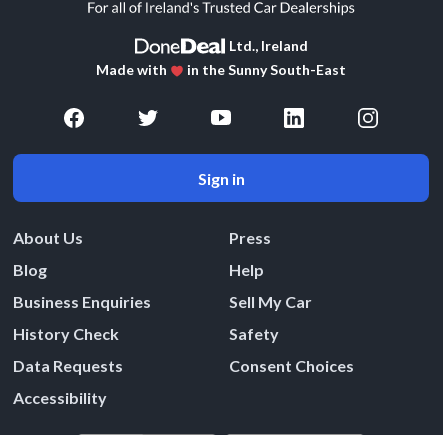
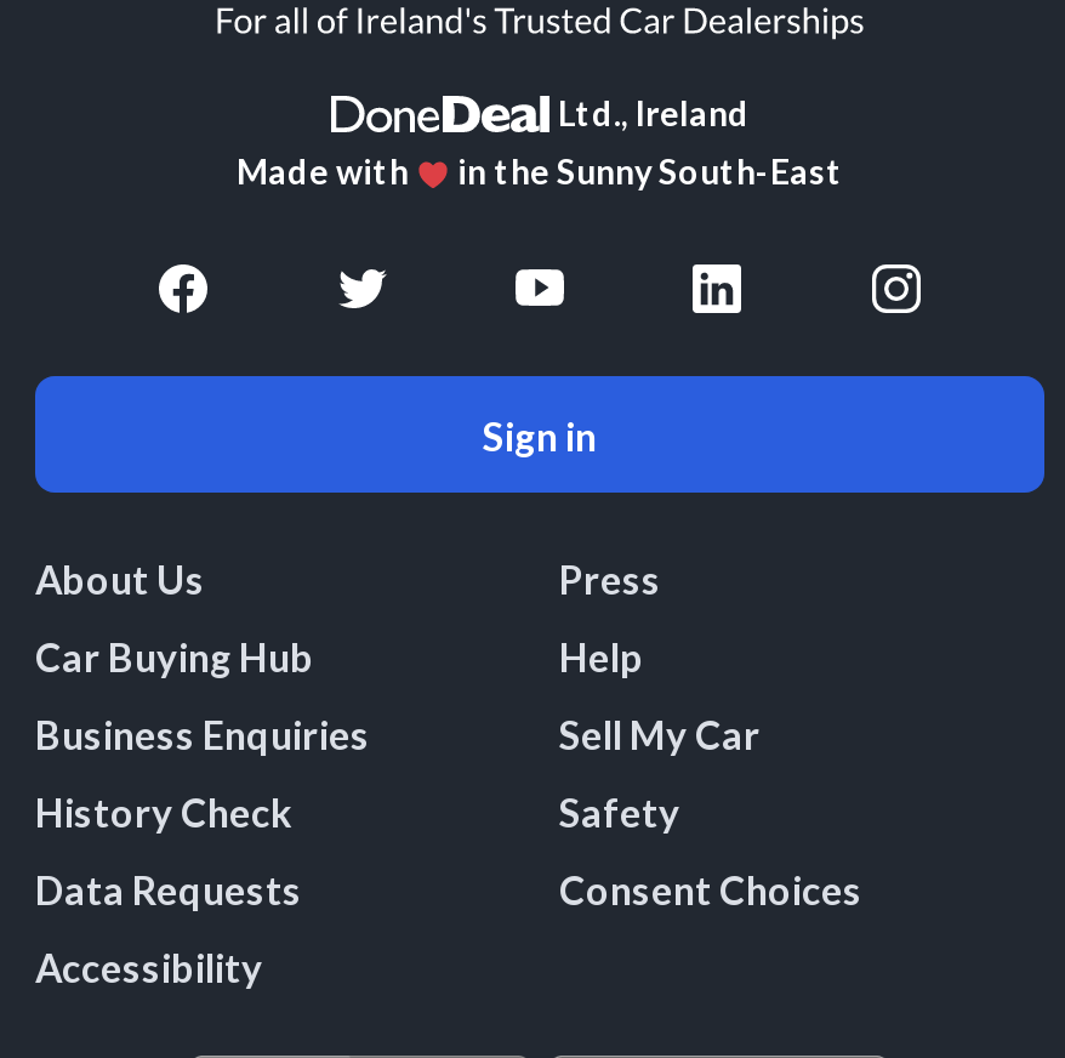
[13,260,47,279] Blog -> [35,633,314,679] Car Buying Hub

